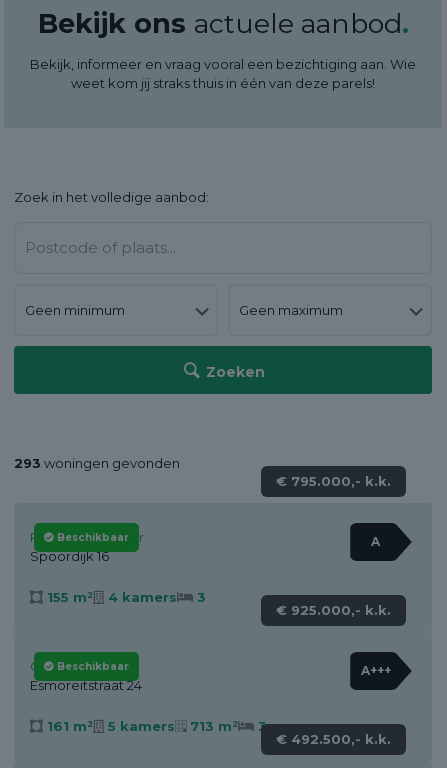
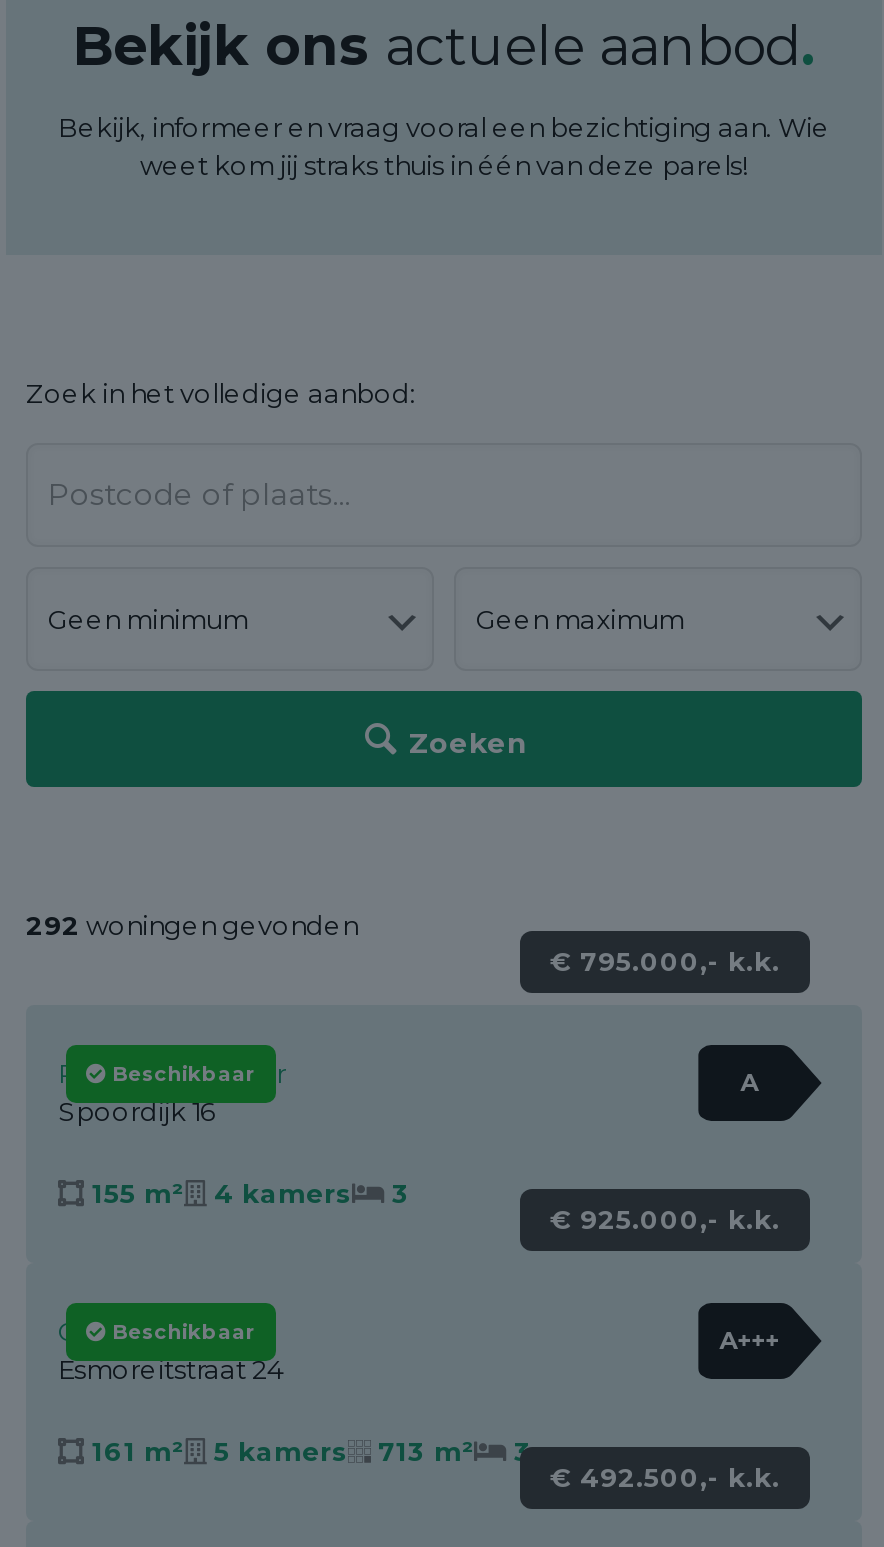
[14,455,180,471] 293 woningen gevonden -> [26,908,358,940] 292 woningen gevonden

